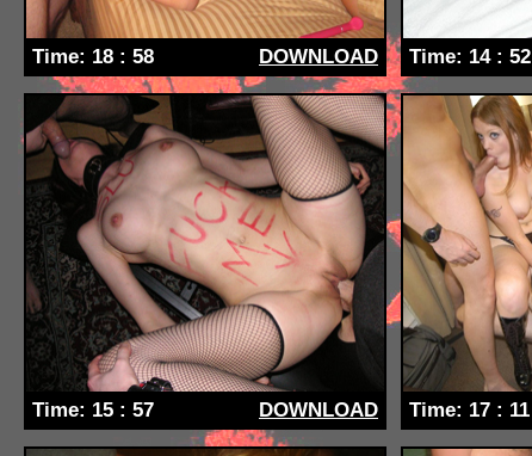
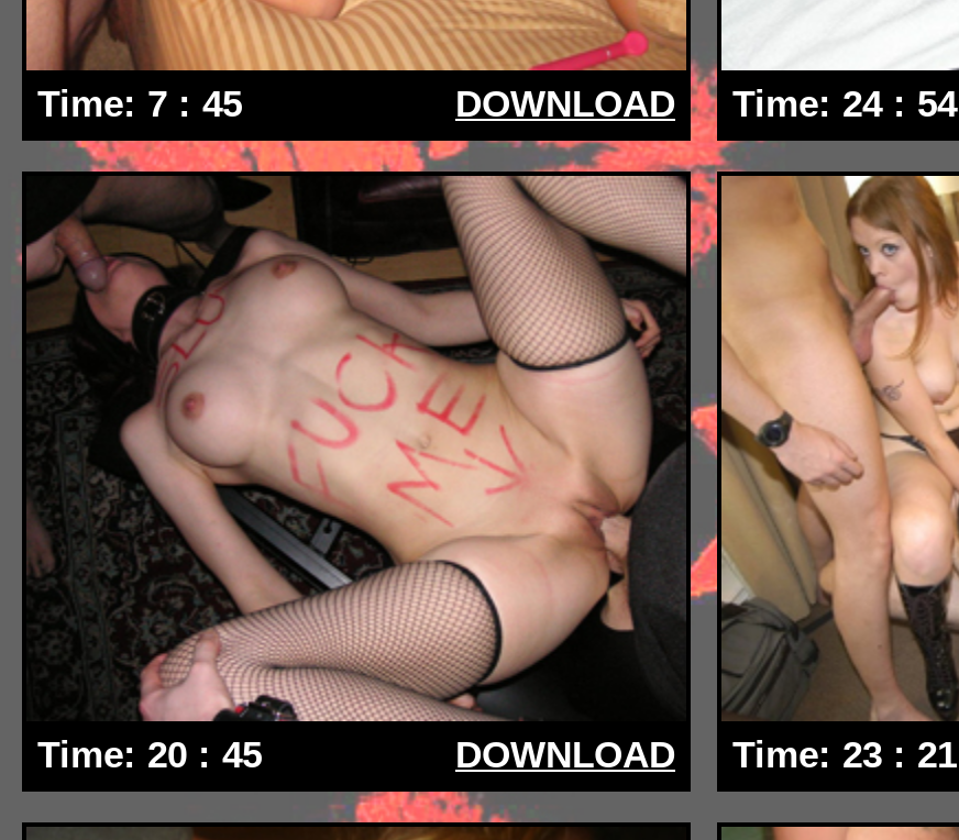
[32,44,154,68] Time: 18 : 58 -> [37,81,242,125] Time: 7 : 45
[259,44,531,68] DOWNLOAD Time: 14 : 52 -> [455,81,957,125] DOWNLOAD Time: 24 : 54
[32,398,154,421] Time: 15 : 57 -> [37,732,262,776] Time: 20 : 45
[259,398,530,421] DOWNLOAD Time: 17 : 11 -> [455,732,957,776] DOWNLOAD Time: 23 : 21

